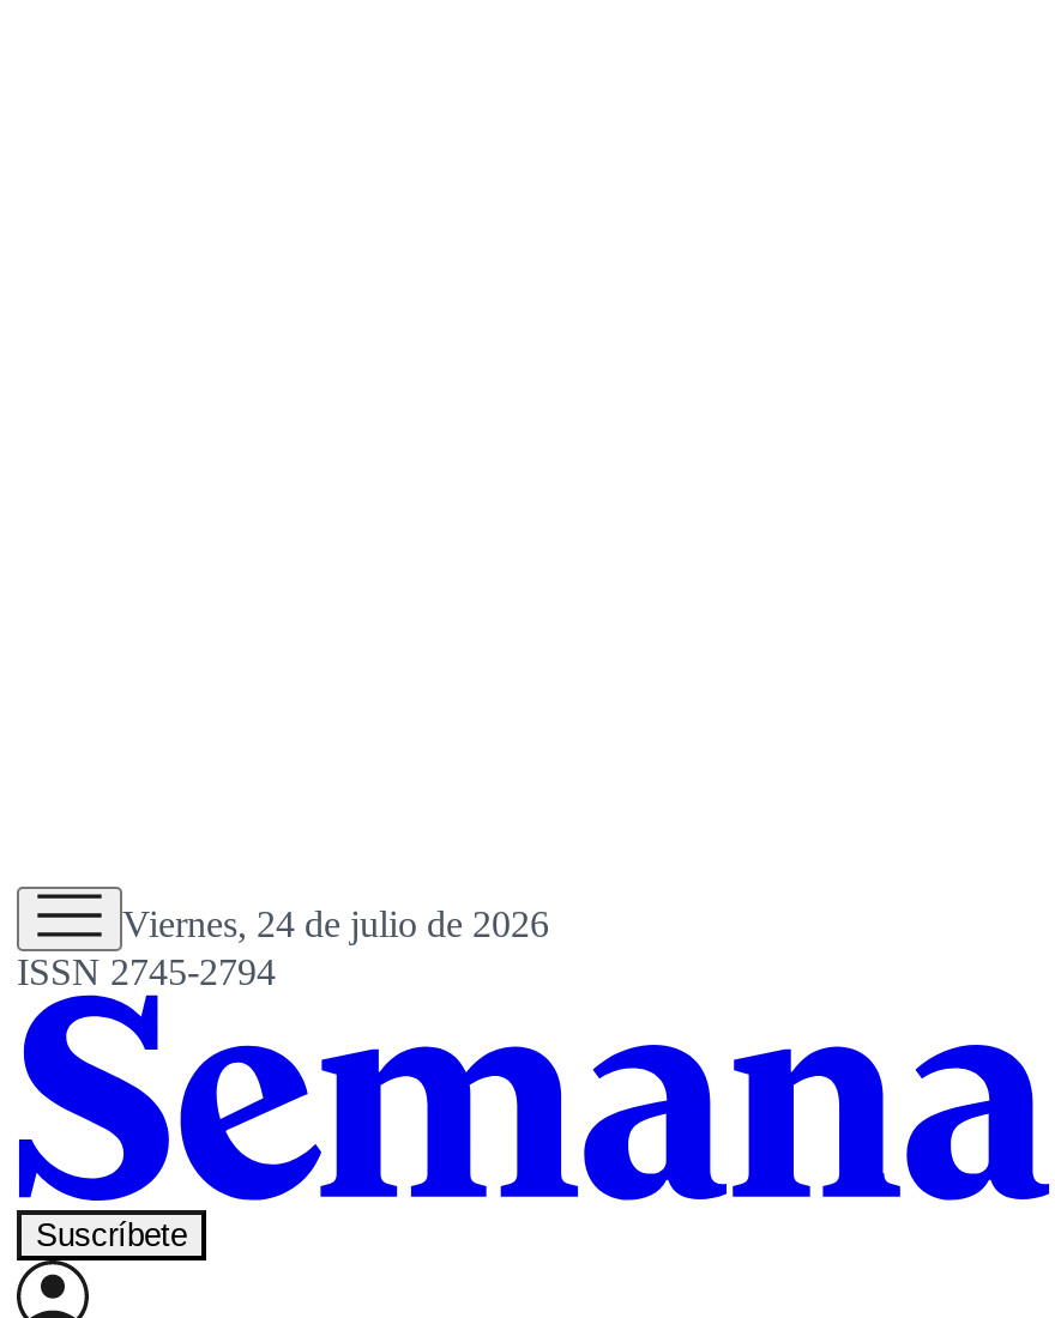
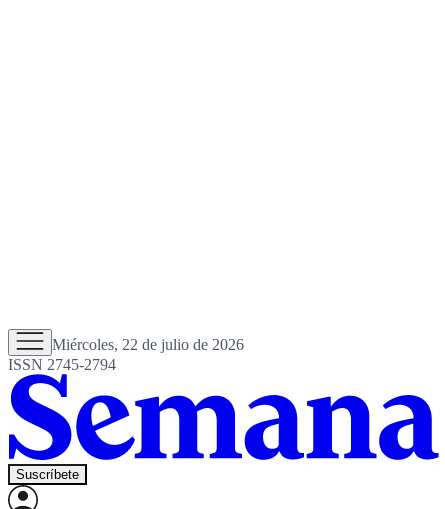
[122,903,549,944] Viernes, 24 de julio de 2026 -> [52,336,244,353] Miércoles, 22 de julio de 2026

